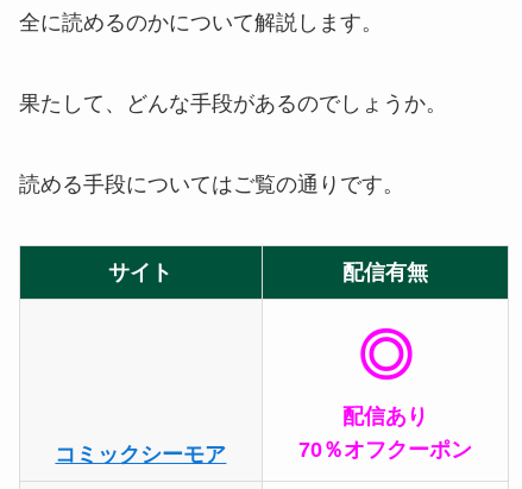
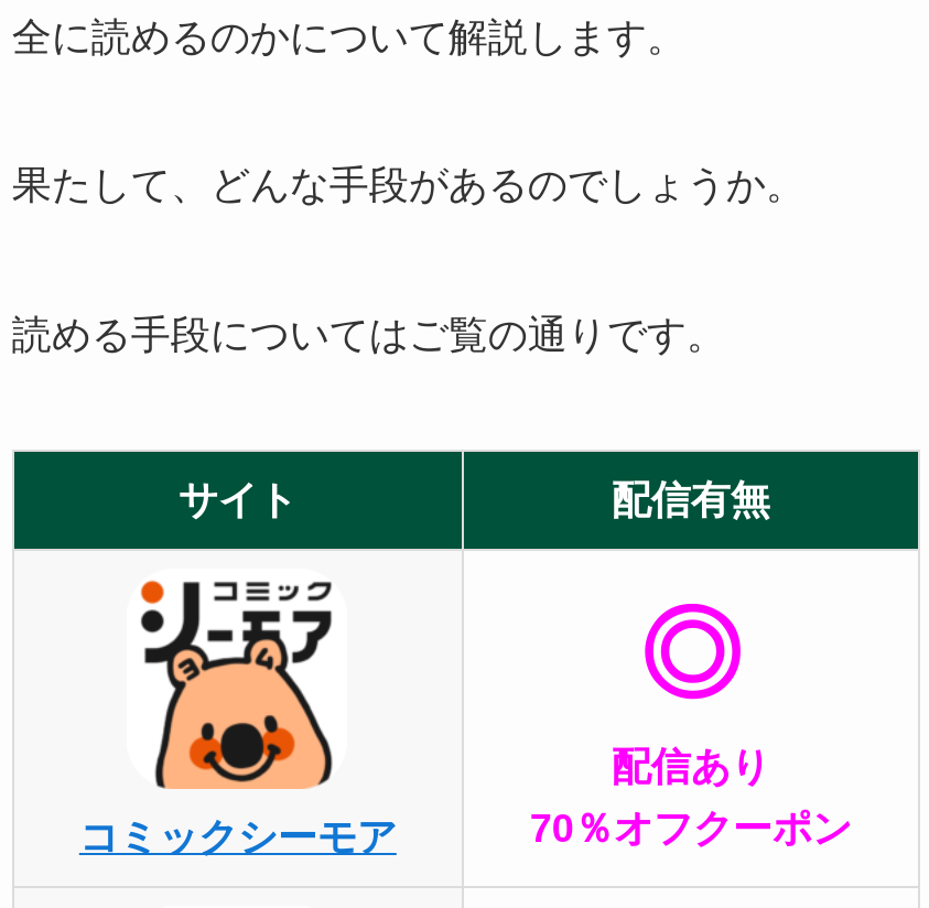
none -> [140,580,334,791] [image]

